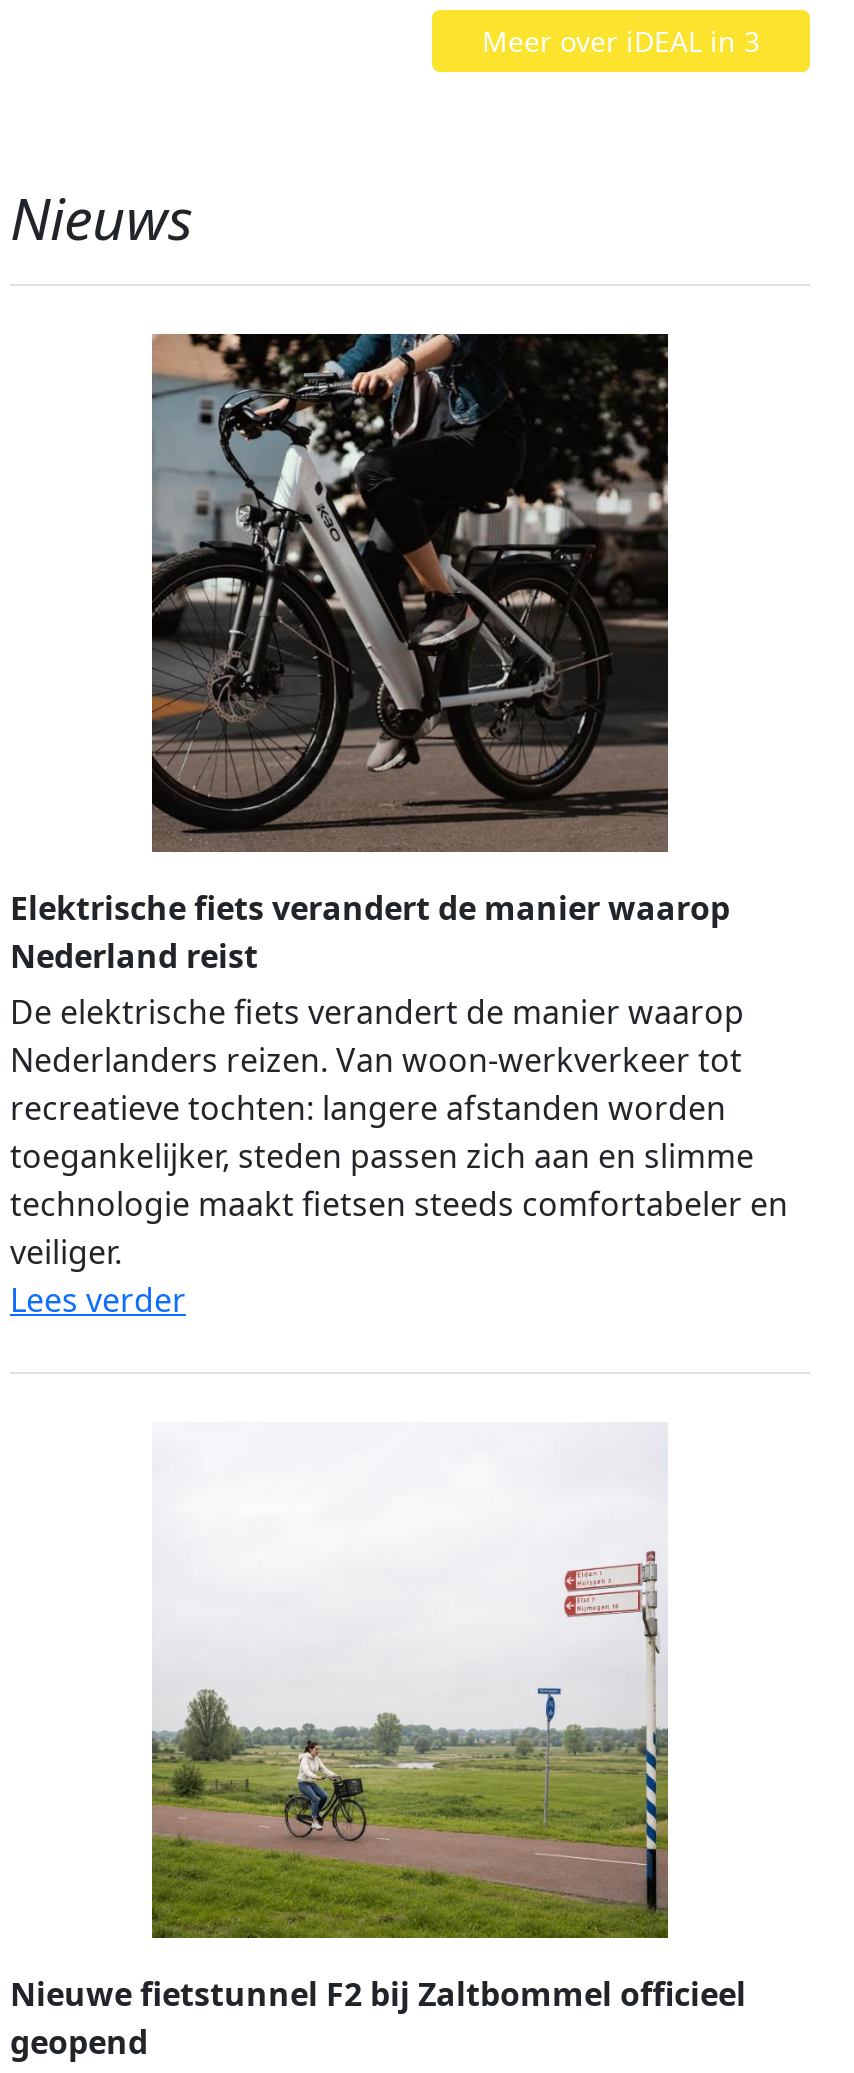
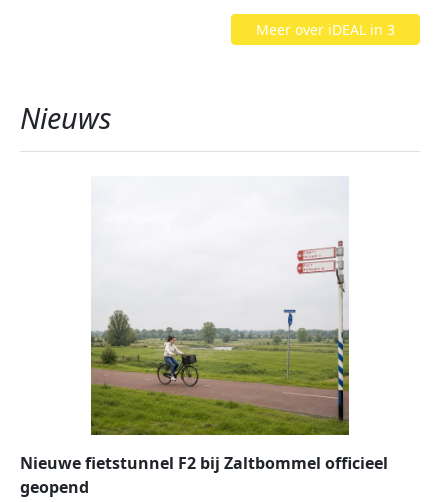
[10,332,788,1322] [image] | Elektrische fiets verandert de manier waarop | Nederland reist | De elektrische fiets verandert de manier waarop | Nederlanders reizen. Van woon-werkverkeer tot | recreatieve tochten: langere afstanden worden | toegankelijker, steden passen zich aan en slimme | technologie maakt fietsen steeds comfortabeler en | veiliger. | Lees verder -> none

